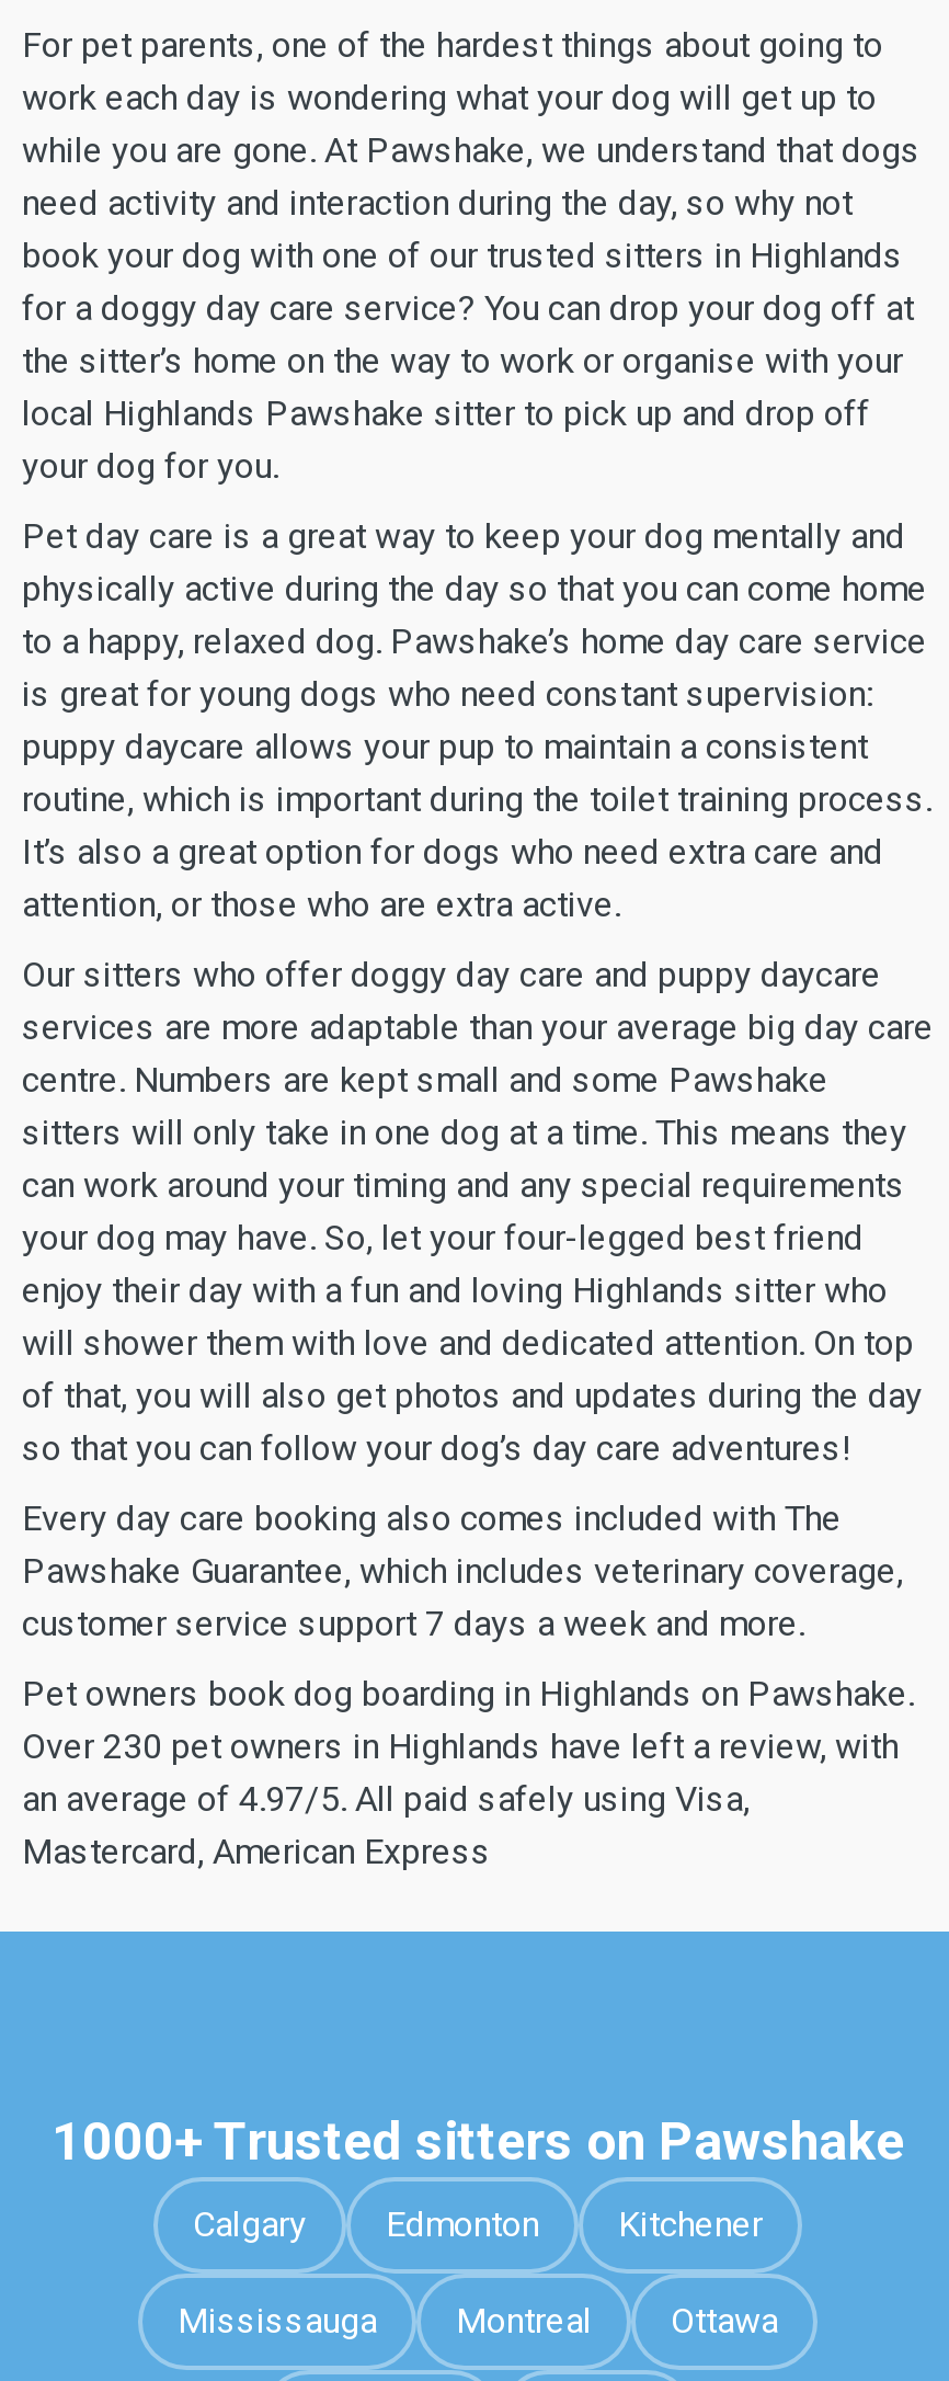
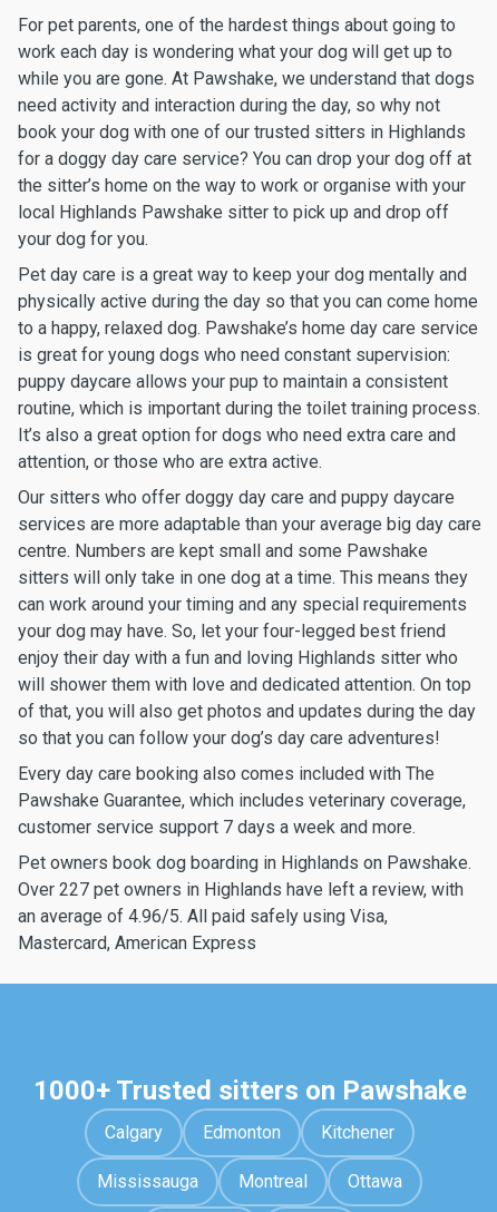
[22,1725,899,1767] Over 230 pet owners in Highlands have left a review, with -> [18,879,464,900] Over 227 pet owners in Highlands have left a review, with
[22,1778,750,1820] an average of 4.97/5. All paid safely using Visa, -> [18,906,388,927] an average of 4.96/5. All paid safely using Visa,

